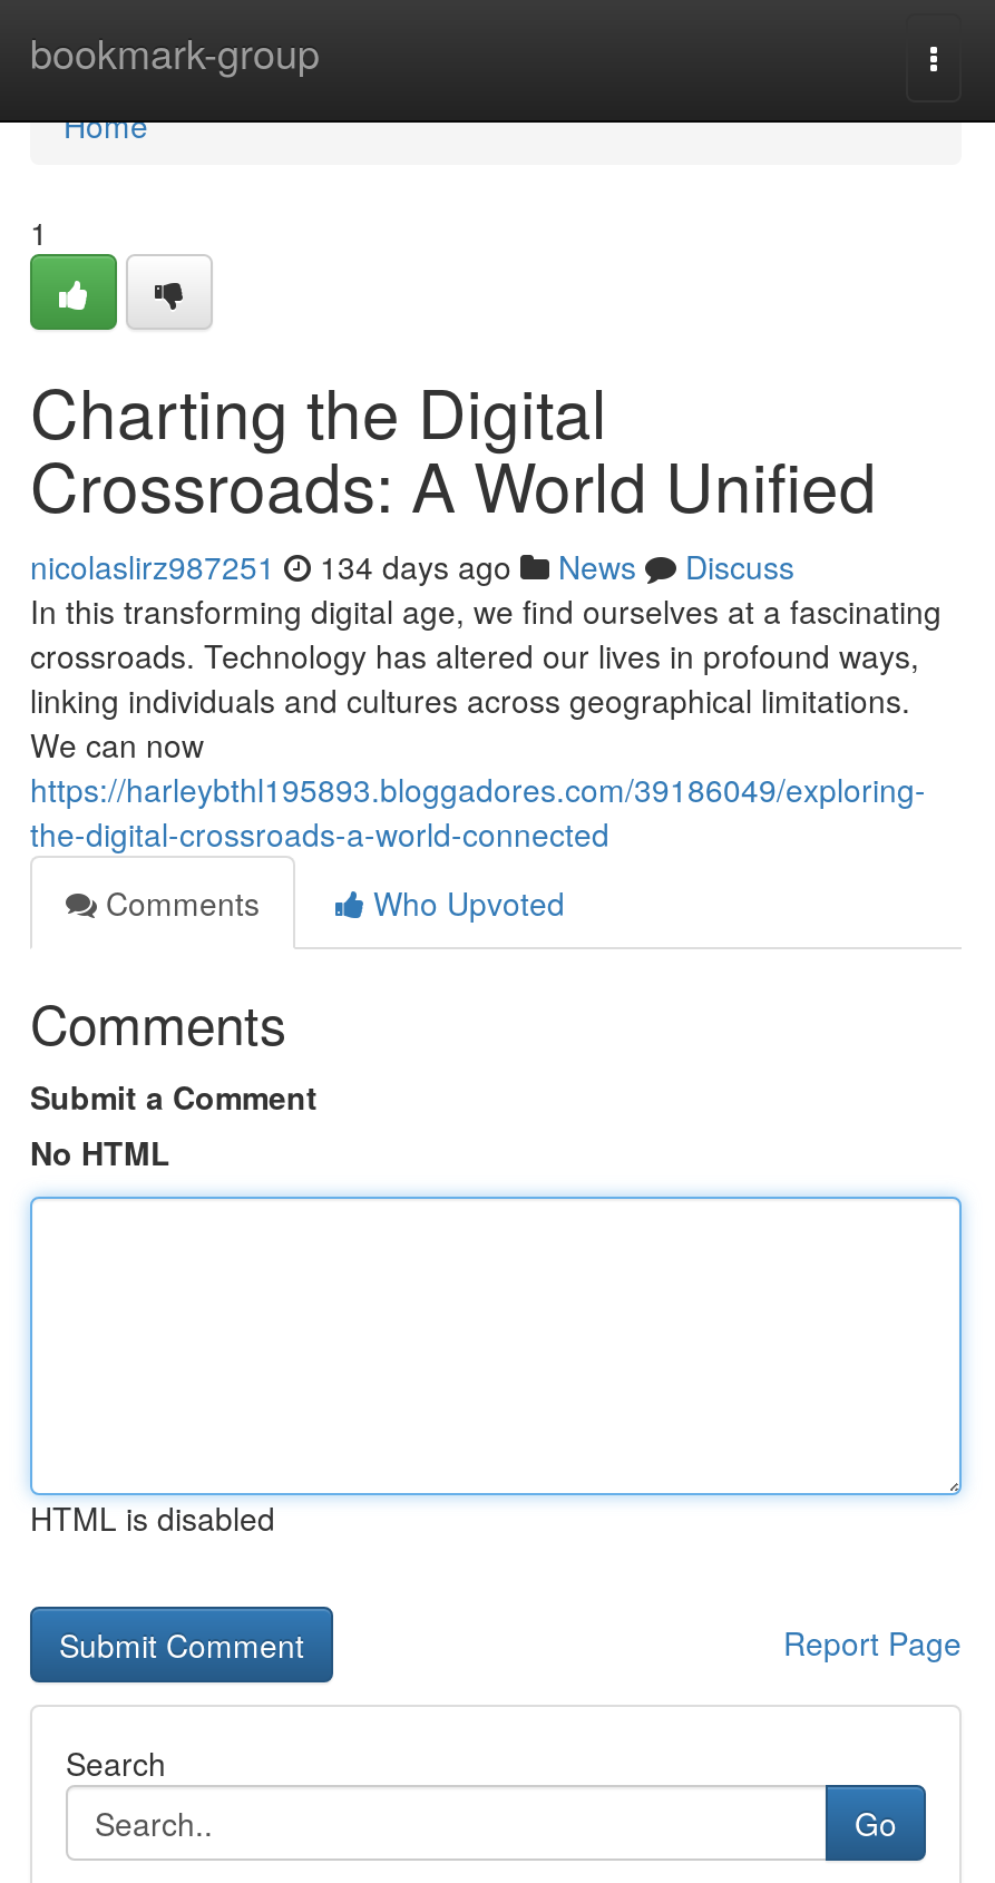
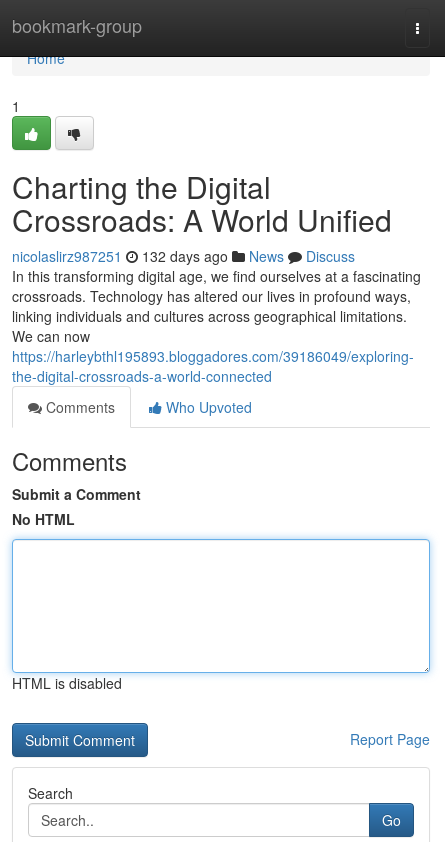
[30,544,794,588] nicolaslirz987251 134 days ago News Discuss -> [12,246,355,266] nicolaslirz987251 132 days ago News Discuss

